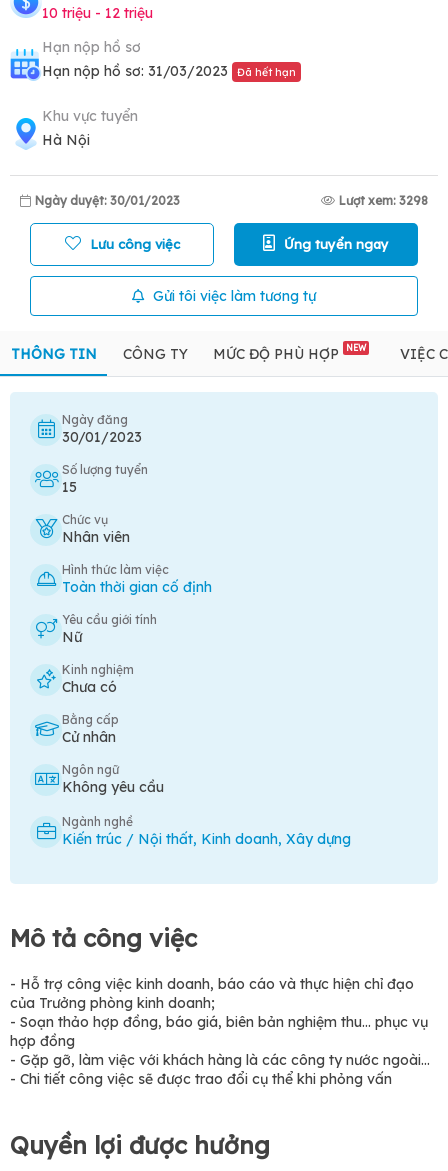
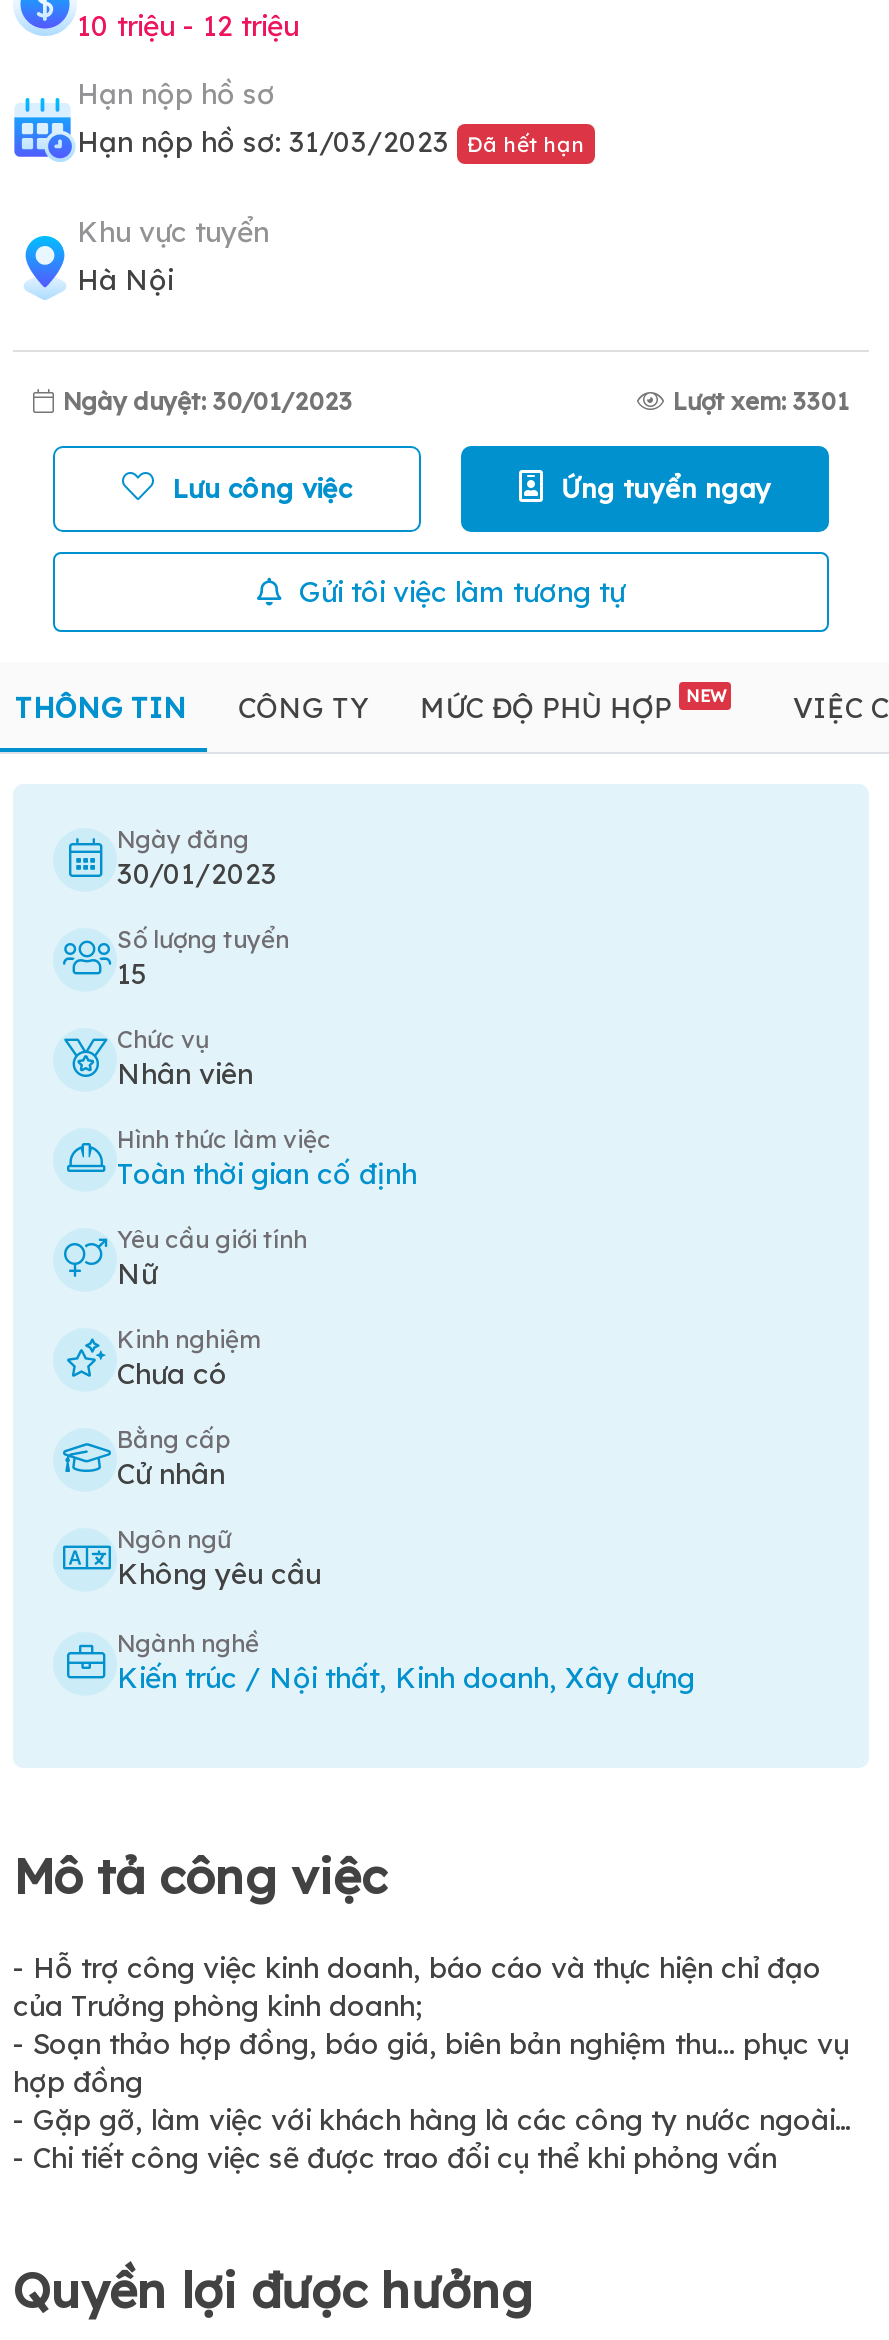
[339,193,428,208] Lượt xem: 3298 -> [673,386,849,416] Lượt xem: 3301

